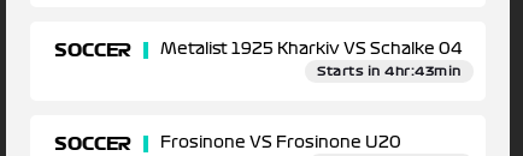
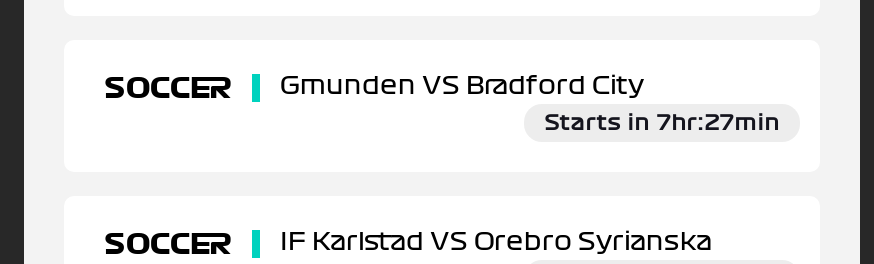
[160,42,463,56] Metalist 1925 Kharkiv VS Schalke 04 -> [280,74,644,98] Gmunden VS Bradford City
[317,65,461,78] Starts in 4hr:43min -> [544,112,780,134] Starts in 7hr:27min
[160,136,401,150] Frosinone VS Frosinone U20 -> [280,230,712,254] IF Karlstad VS Orebro Syrianska

